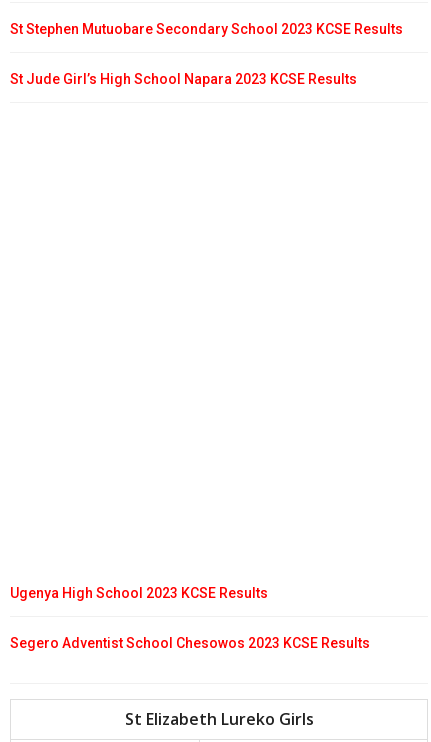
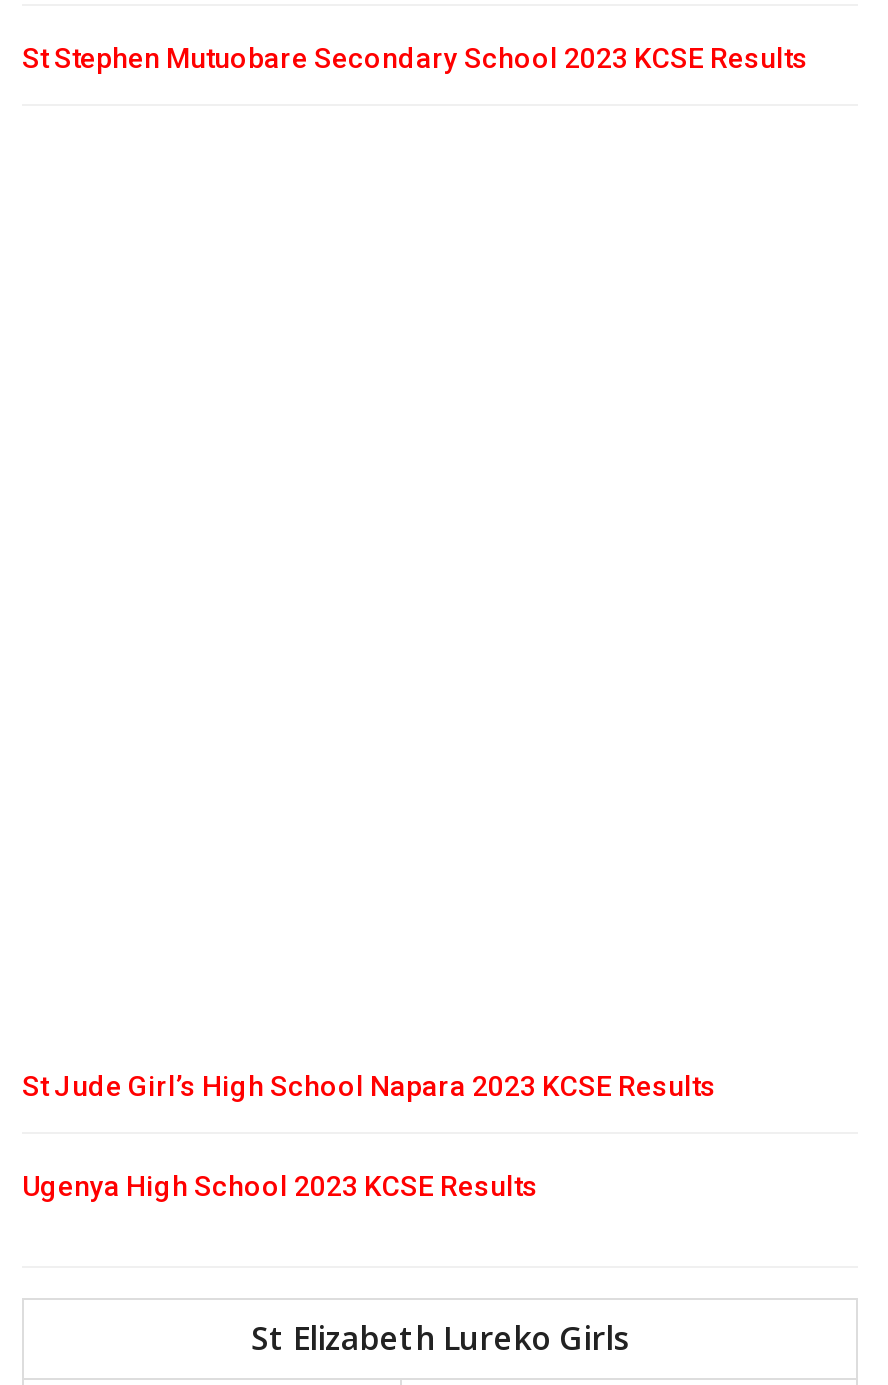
moved [10,71,357,87] -> [22,1070,716,1102]: St Jude Girl’s High School Napara 2023 KCSE Results
[10,635,370,651] Segero Adventist School Chesowos 2023 KCSE Results -> none

